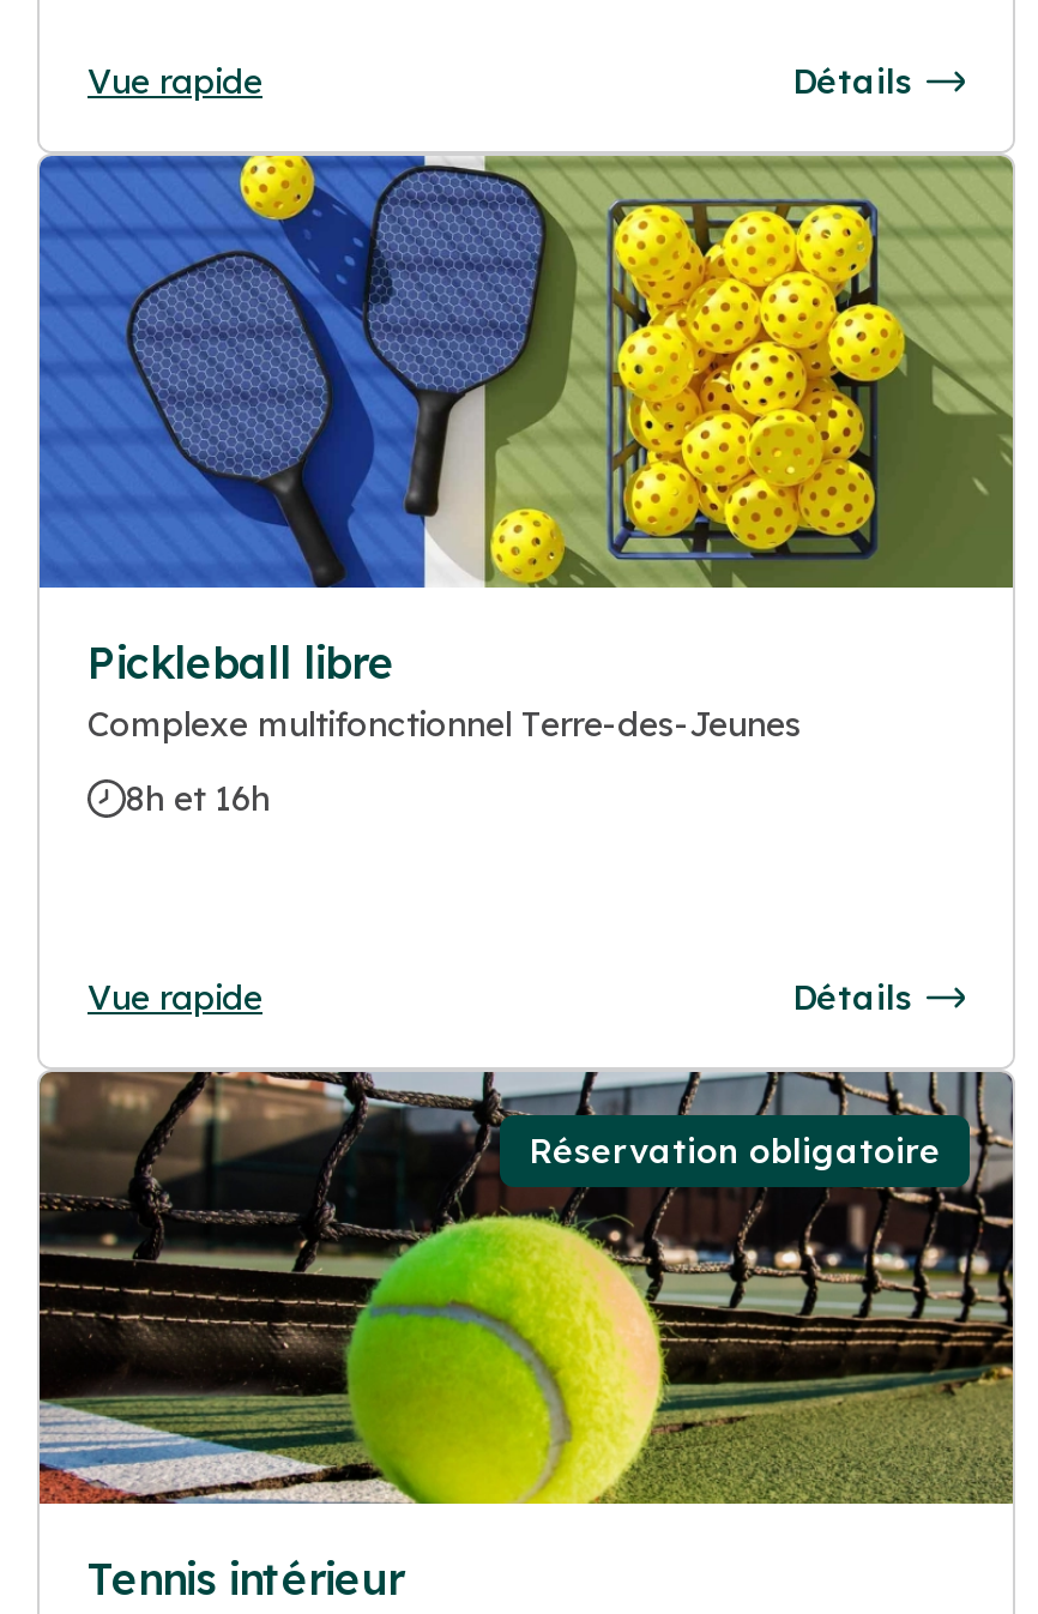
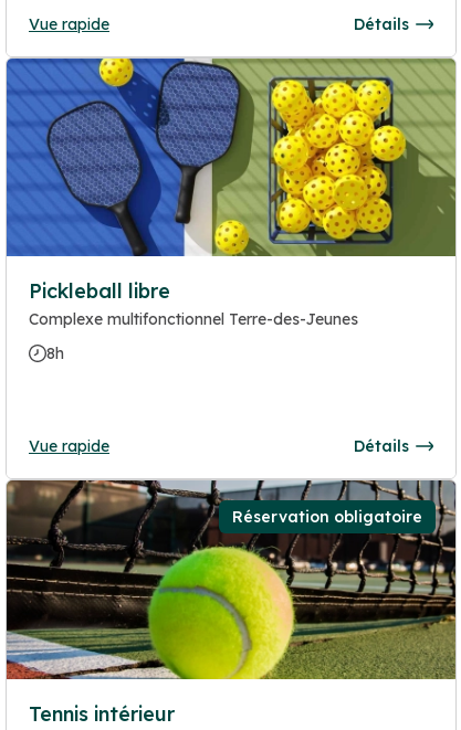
[126,776,270,819] 8h et 16h -> [46,344,64,364] 8h

